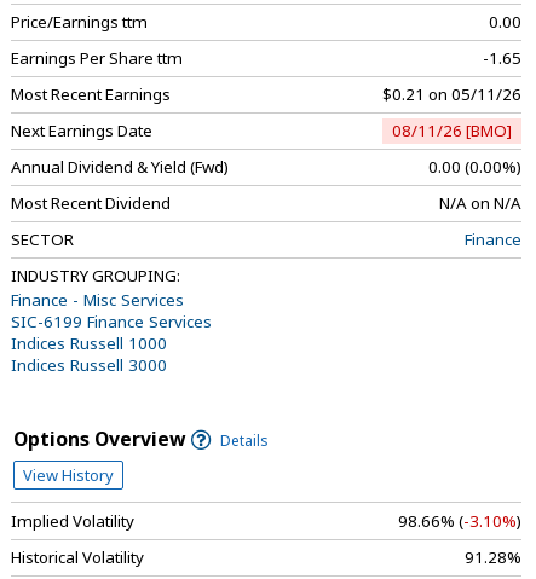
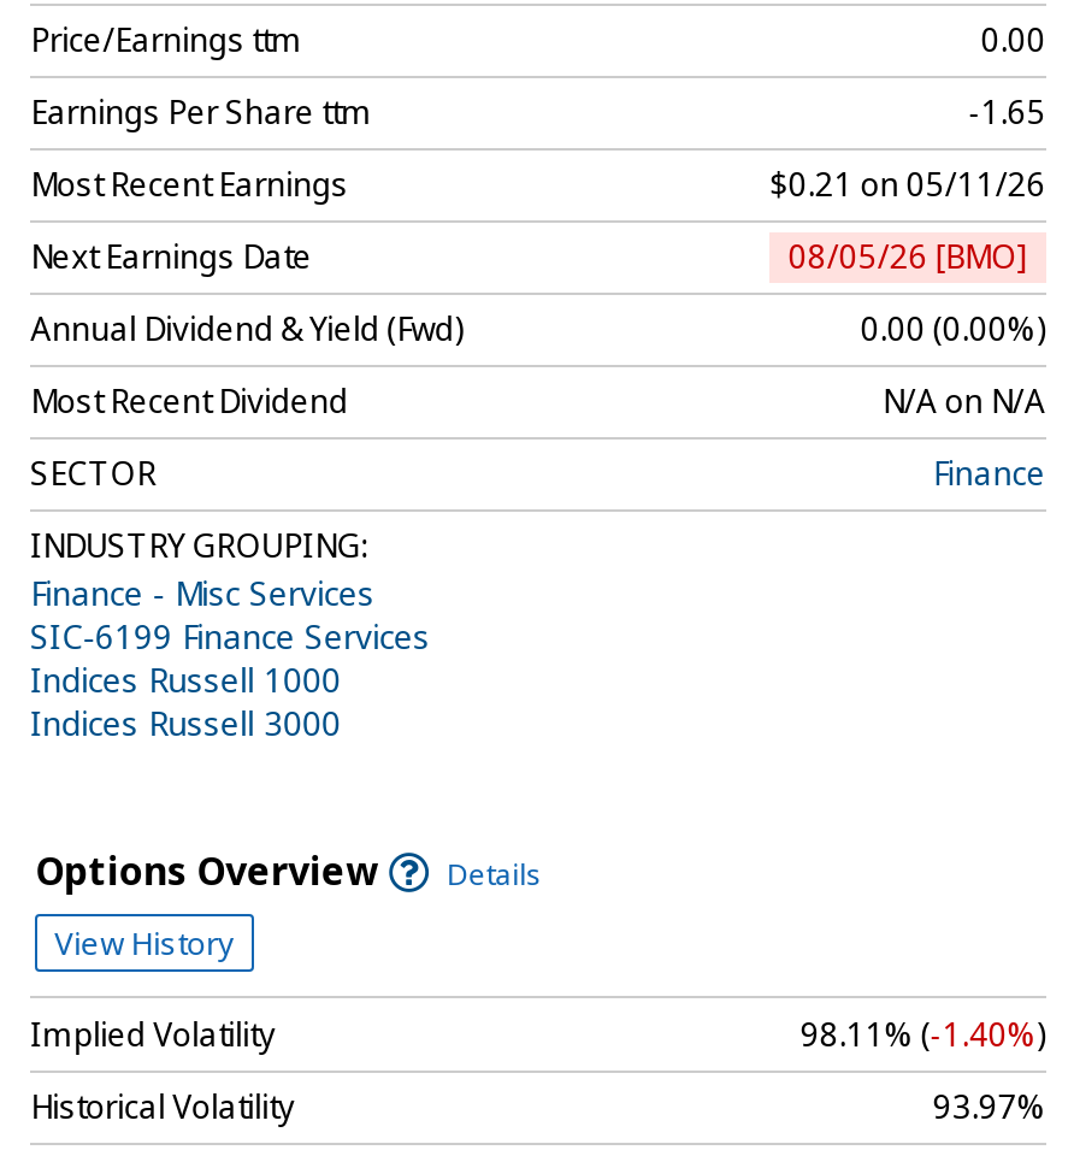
[392,119,512,141] 08/11/26 [BMO] -> [788,234,1027,278] 08/05/26 [BMO]
[398,510,521,531] 98.66% (-3.10%) -> [800,1012,1046,1055] 98.11% (-1.40%)
[464,546,521,568] 91.28% -> [933,1084,1046,1127] 93.97%

